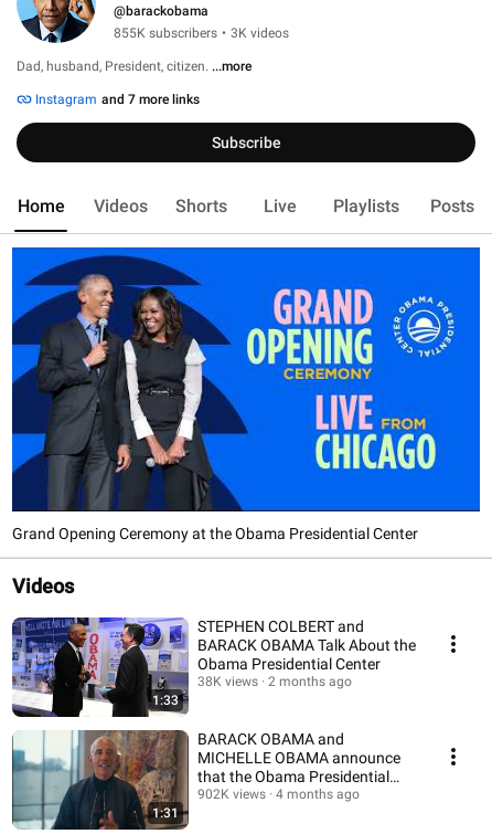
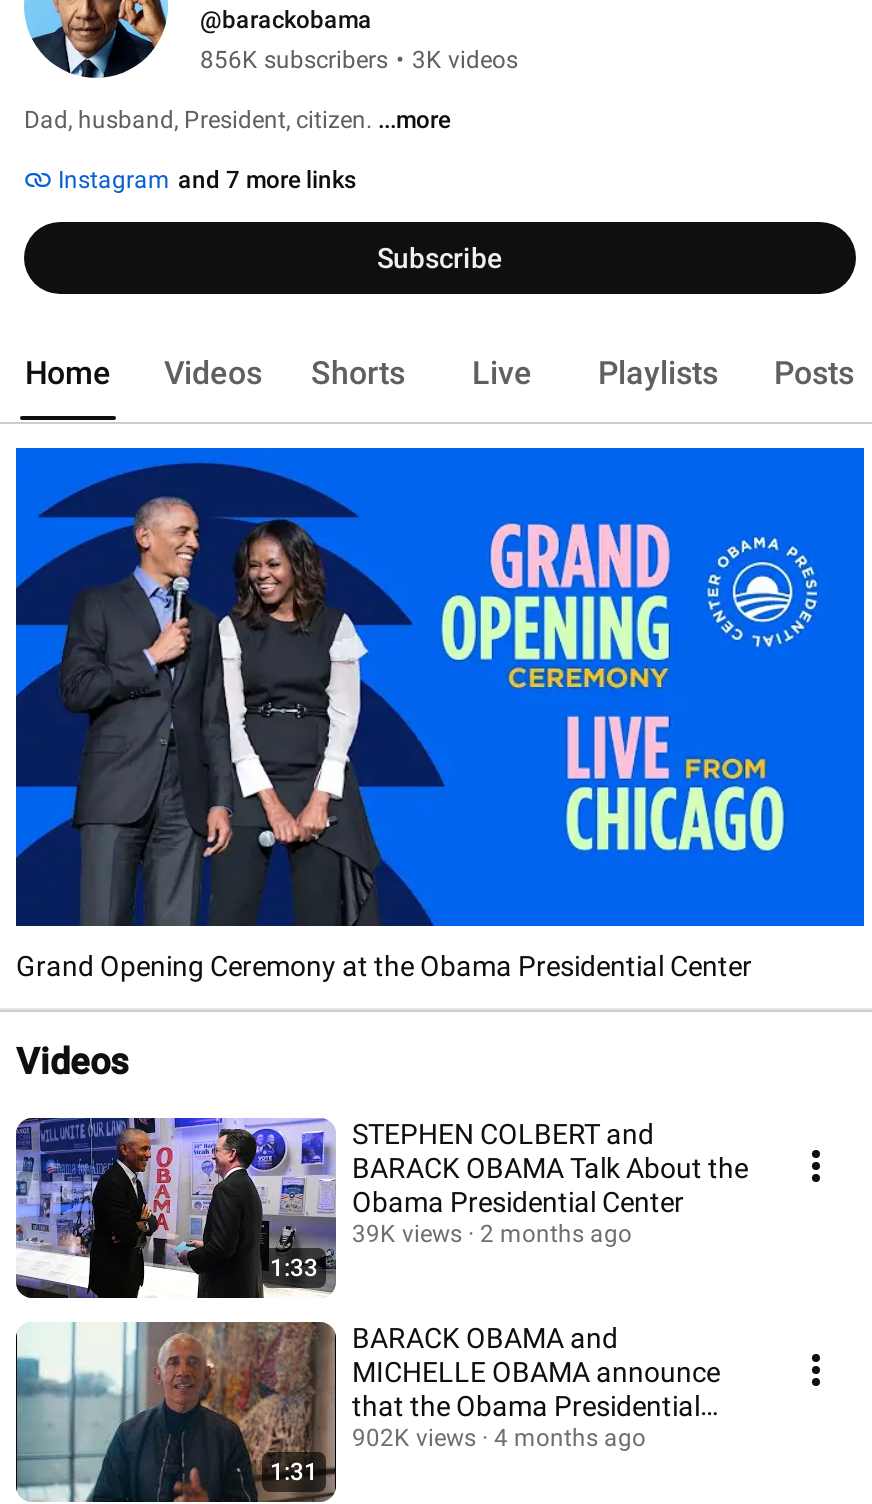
[114,25,289,41] 855K subscribers • 3K videos -> [200,46,518,74] 856K subscribers • 3K videos
[197,673,352,689] 38K views 2 months ago -> [352,1219,632,1247] 39K views 2 months ago

